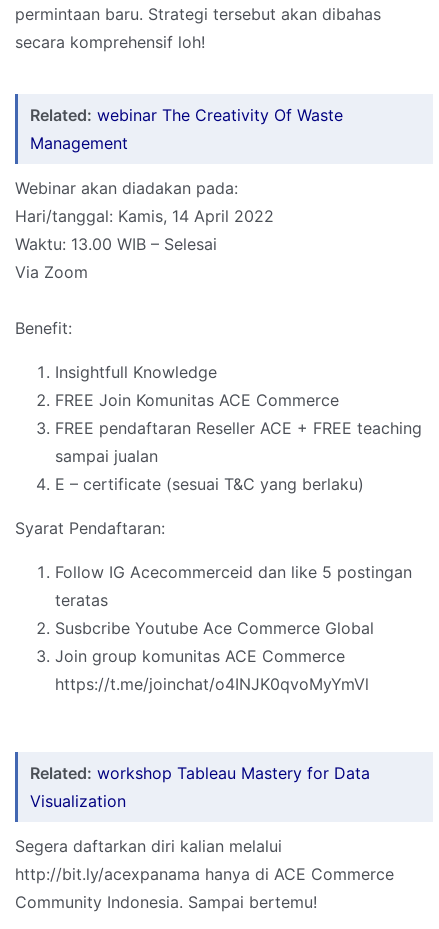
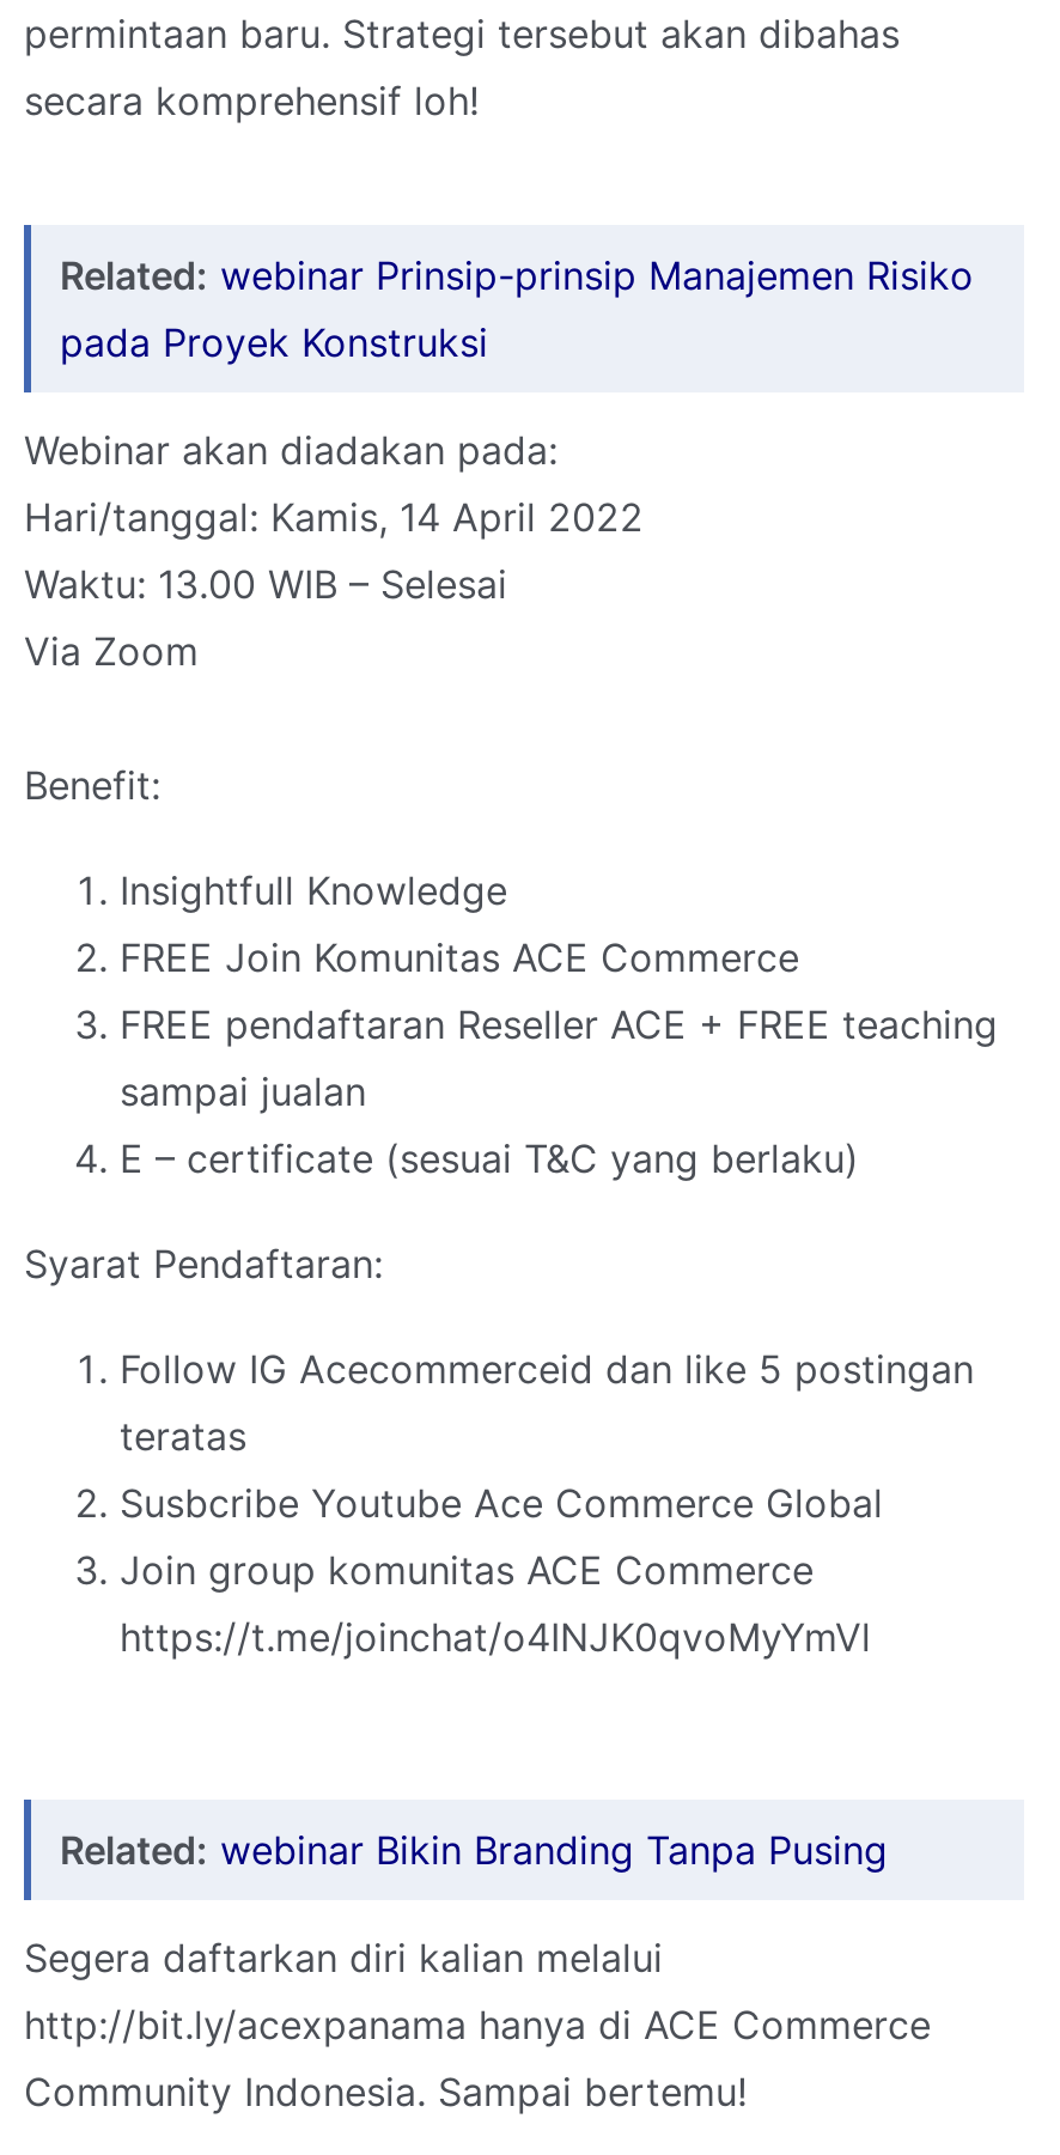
[30,105,343,153] Related: webinar The Creativity Of Waste | Management -> [60,252,974,367] Related: webinar Prinsip-prinsip Manajemen Risiko | pada Proyek Konstruksi
[30,763,370,811] Related: workshop Tableau Mastery for Data | Visualization -> [60,1827,888,1875] Related: webinar Bikin Branding Tanpa Pusing

